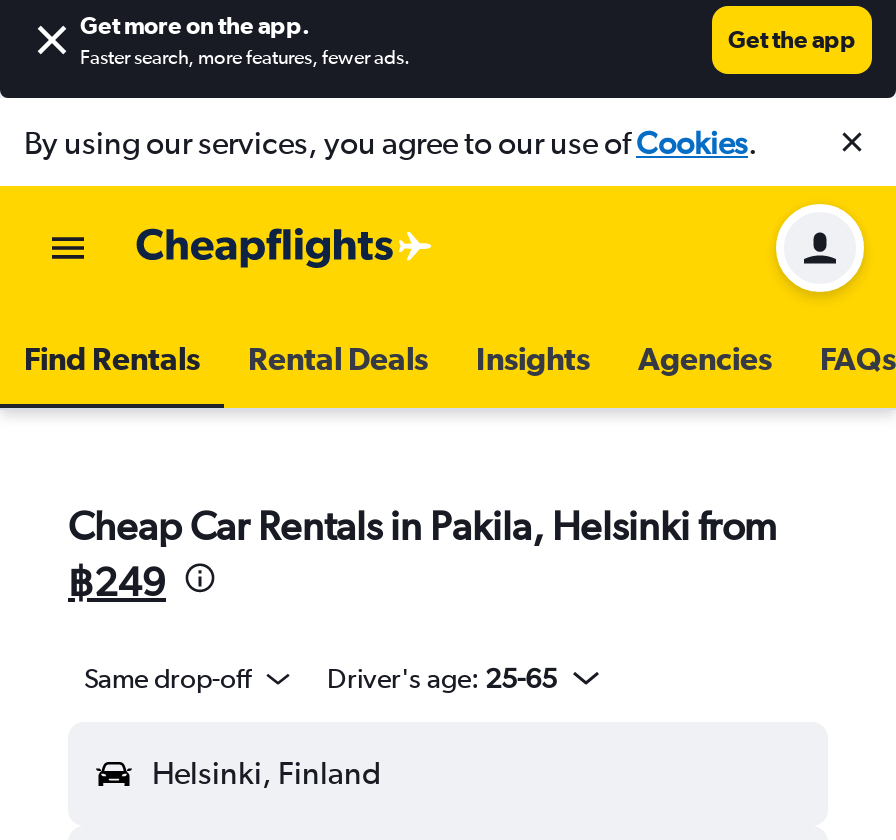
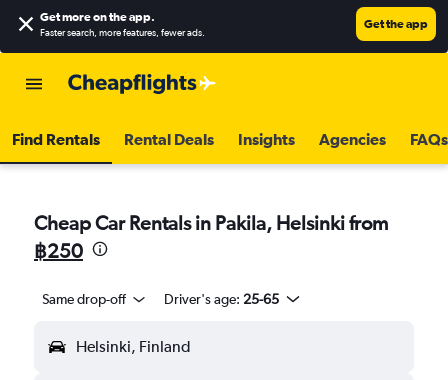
[24,123,758,161] By using our services, you agree to our use ofCookies. -> none
[774,202,866,294] [image] -> none
[68,558,166,604] ฿249 -> [34,239,83,262] ฿250

